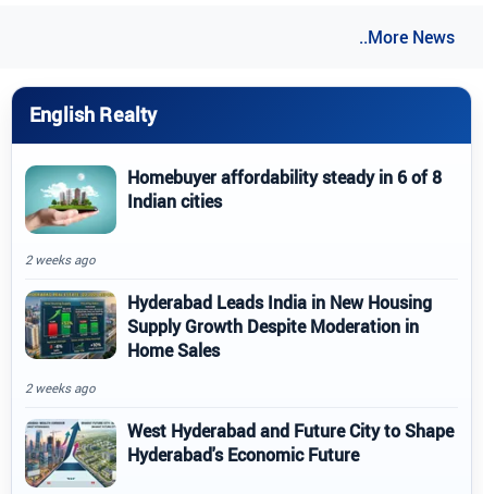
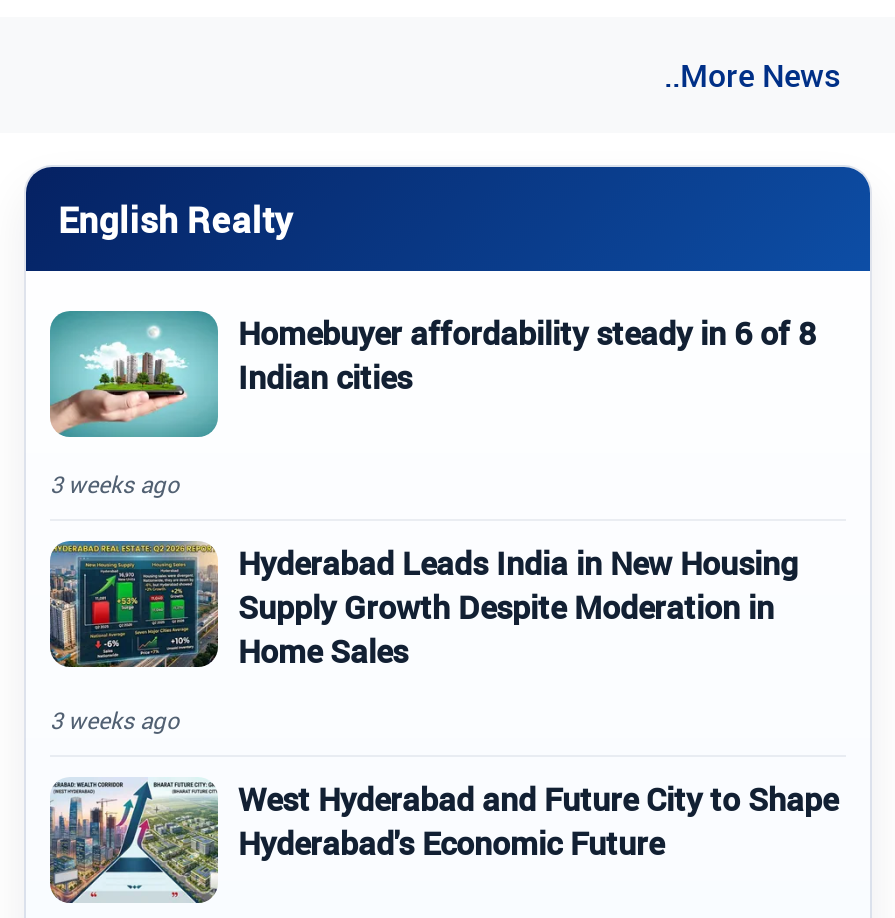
[25,251,96,267] 2 weeks ago -> [50,469,180,499] 3 weeks ago
[25,379,96,396] 2 weeks ago -> [50,705,180,735] 3 weeks ago

